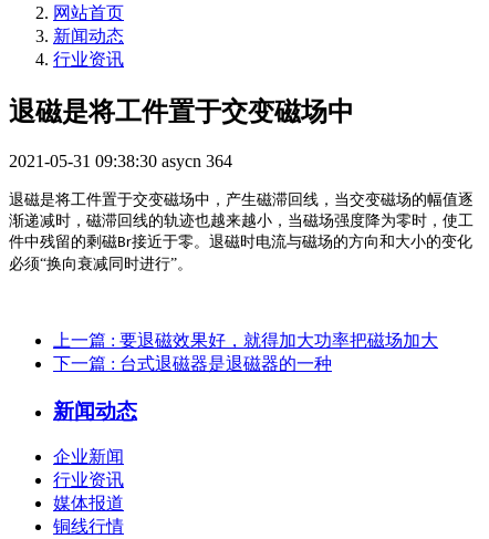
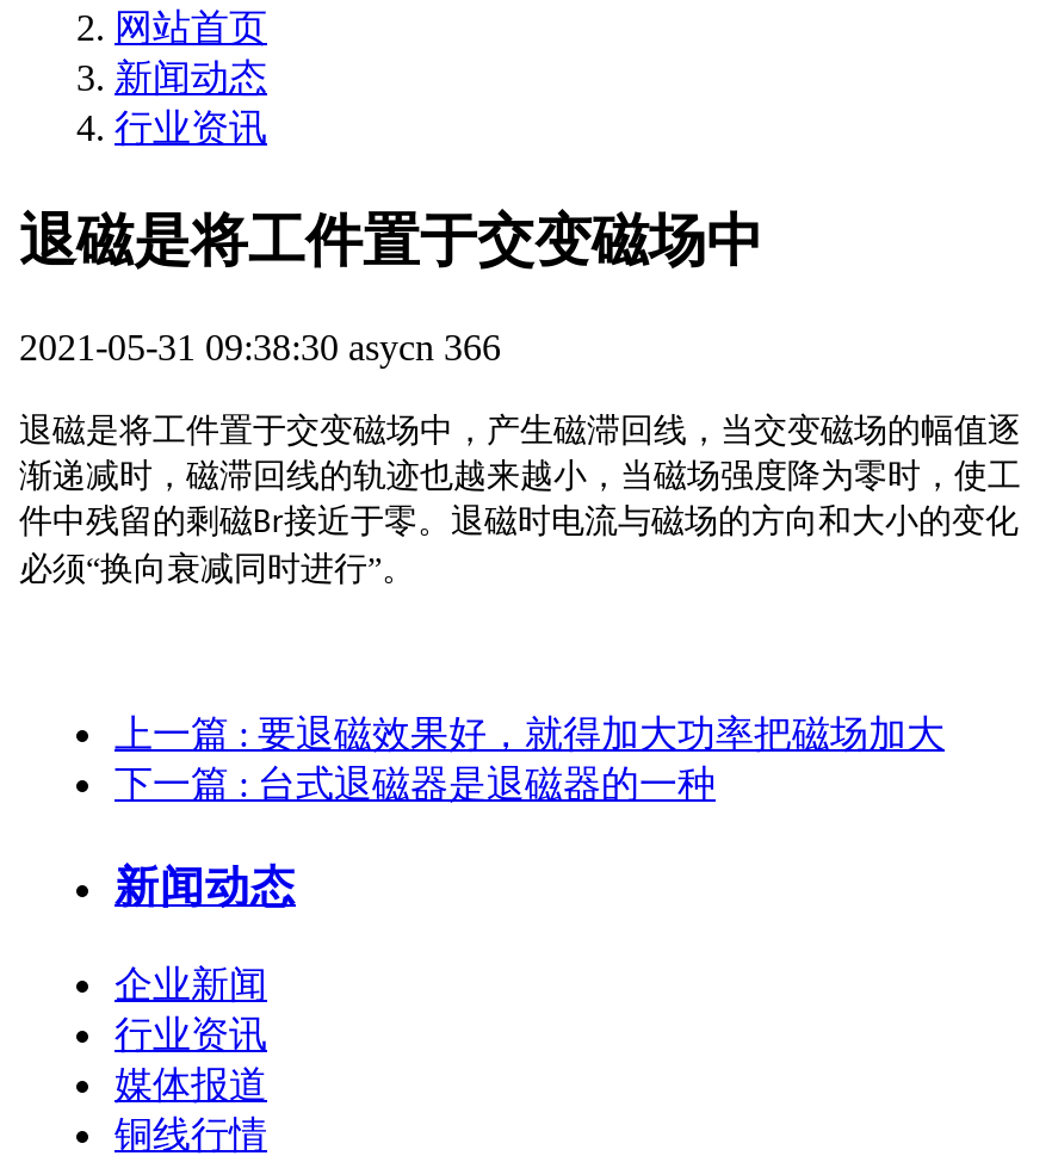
[9,151,232,170] 2021-05-31 09:38:30 asycn 364 -> [19,326,501,367] 2021-05-31 09:38:30 asycn 366

